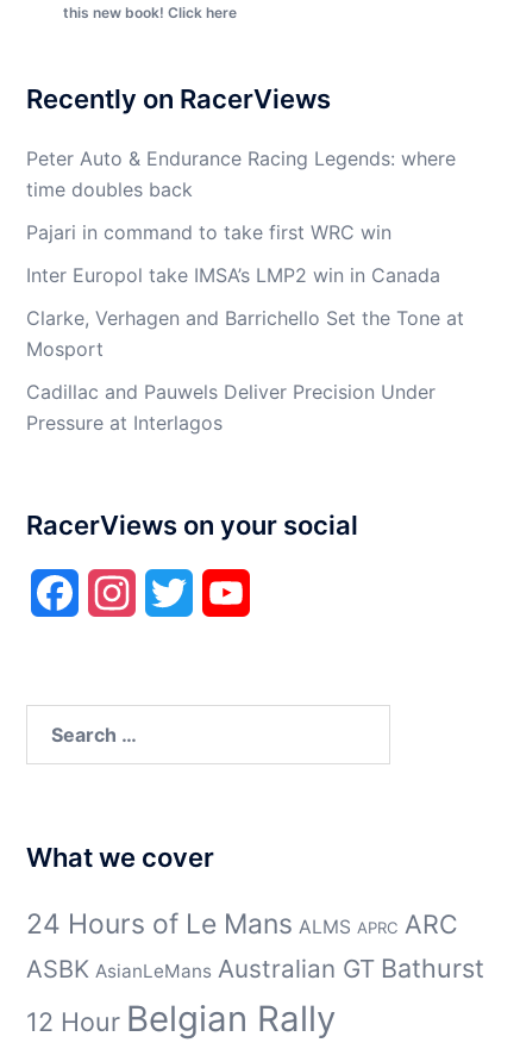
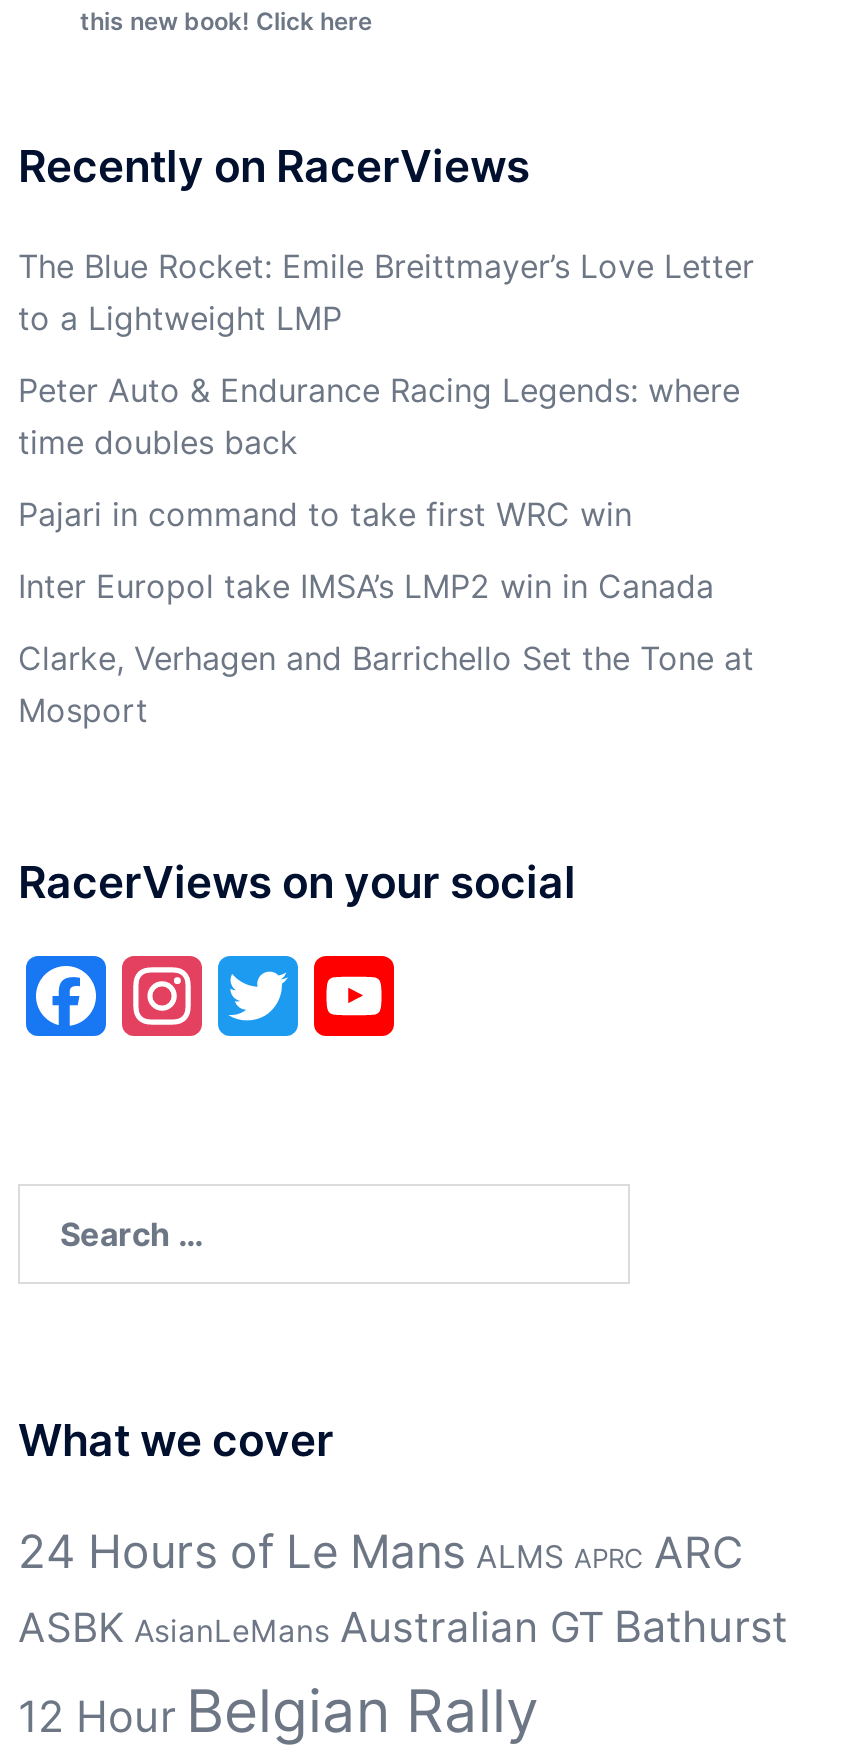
none -> [18,246,754,338] The Blue Rocket: Emile Breittmayer’s Love Letter | to a Lightweight LMP
moved [26,146,464,361] -> [18,370,754,730]: Peter Auto & Endurance Racing Legends: where | time doubles back | Pajari in command to take first WRC win | Inter Europol take IMSA’s LMP2 win in Canada | Clarke, Verhagen and Barrichello Set the Tone at | Mosport
[26,380,436,434] Cadillac and Pauwels Deliver Precision Under | Pressure at Interlagos -> none

